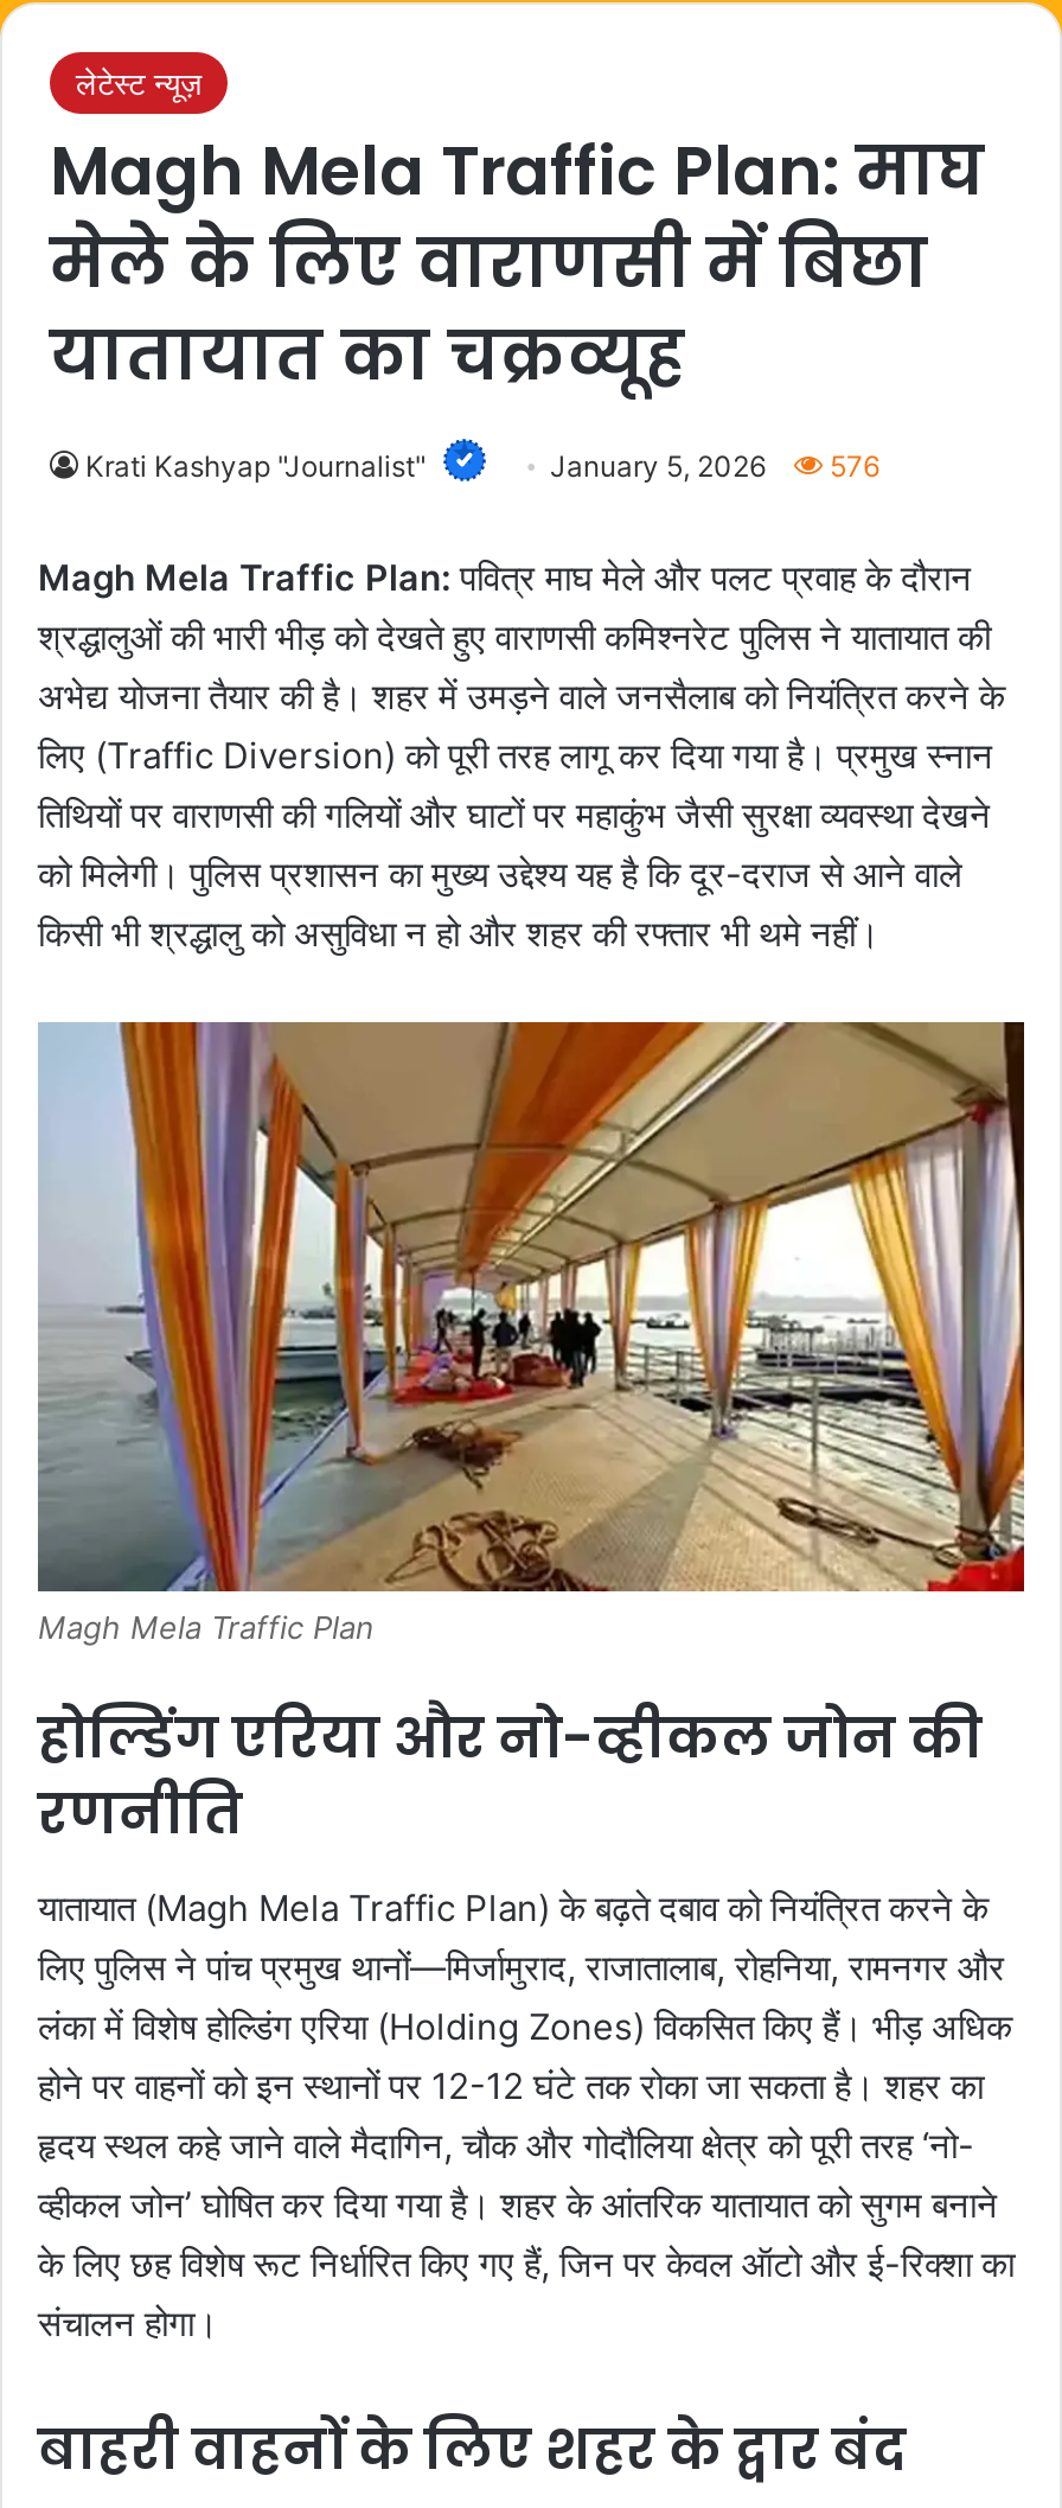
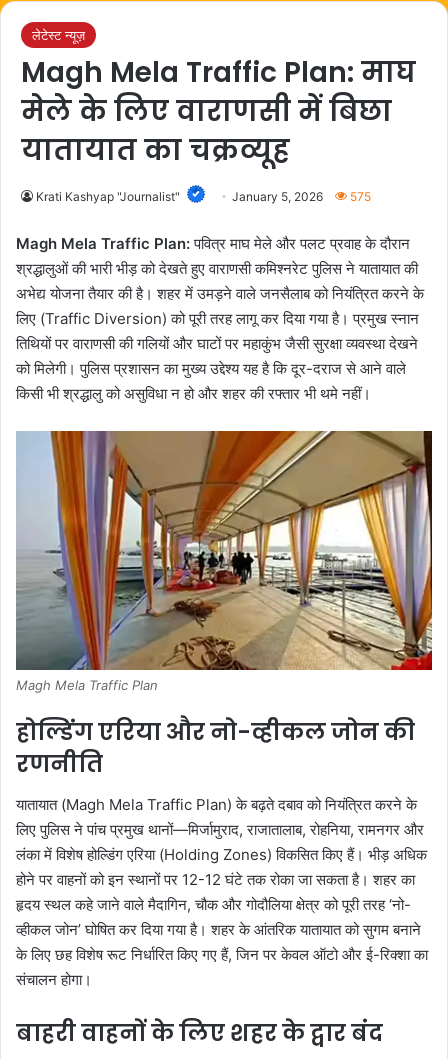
[550,449,879,485] January 5, 2026 576 -> [232,189,371,204] January 5, 2026 575

